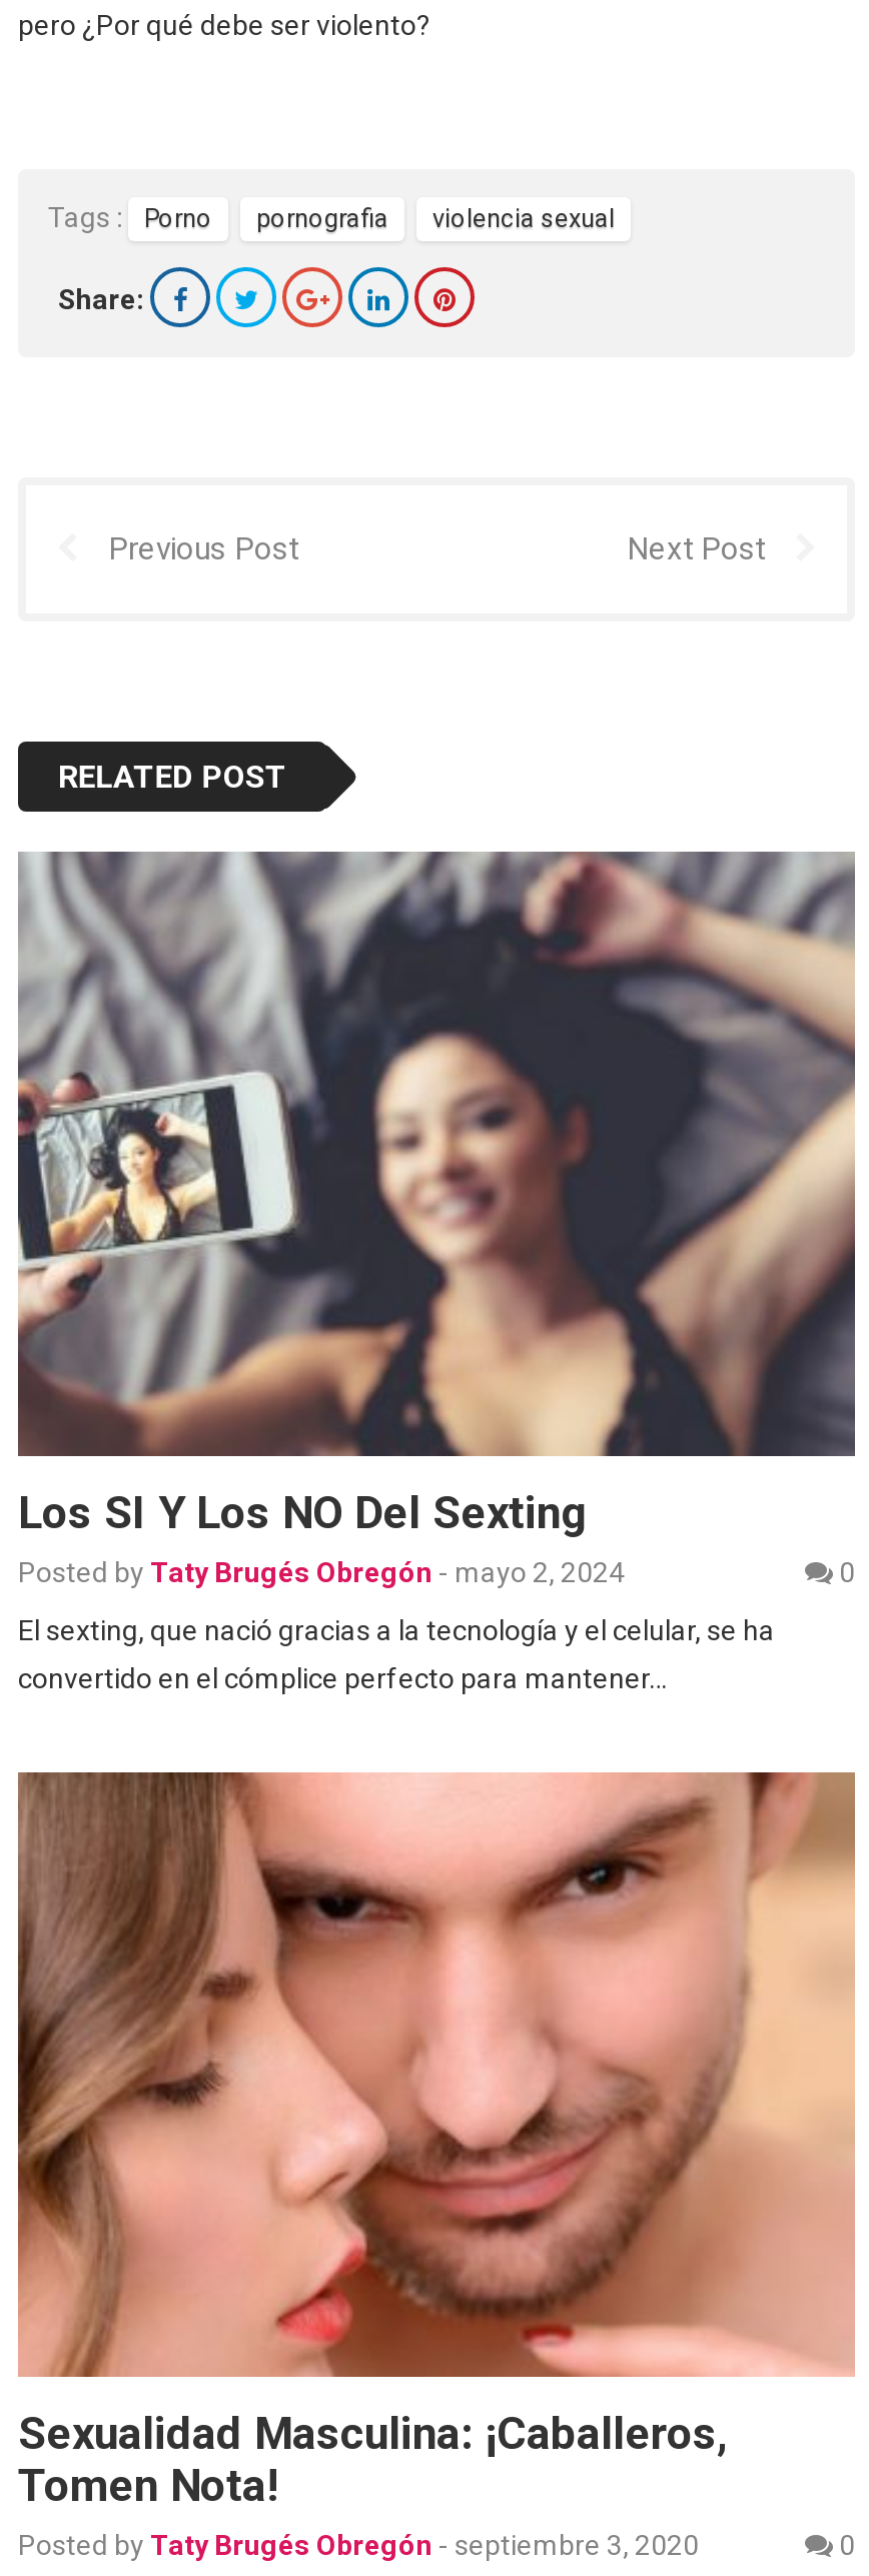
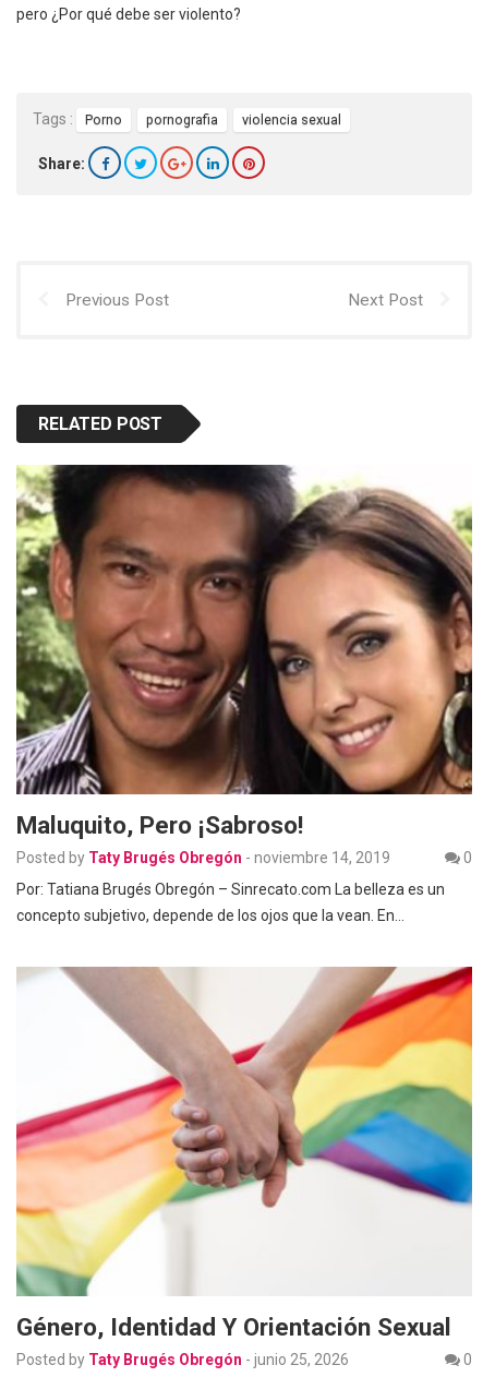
[16,850,857,1588] [image] | Los SI Y Los NO Del Sexting | Posted by Taty Brugés Obregón - mayo 2, 2024 -> [15,464,473,866] [image] | Maluquito, Pero ¡Sabroso! | Posted by Taty Brugés Obregón - noviembre 14, 2019
[18,1614,775,1646] El sexting, que nació gracias a la tecnología y el celular, se ha -> [16,881,445,898] Por: Tatiana Brugés Obregón – Sinrecato.com La belleza es un
[18,1662,667,1695] convertido en el cómplice perfecto para mantener… -> [16,907,404,924] concepto subjetivo, depende de los ojos que la vean. En…
[16,1770,857,2561] [image] | Sexualidad Masculina: ¡Caballeros, | Tomen Nota! | Posted by Taty Brugés Obregón - septiembre 3, 2020 -> [15,966,473,1368] [image] | Género, Identidad Y Orientación Sexual | Posted by Taty Brugés Obregón - junio 25, 2026

